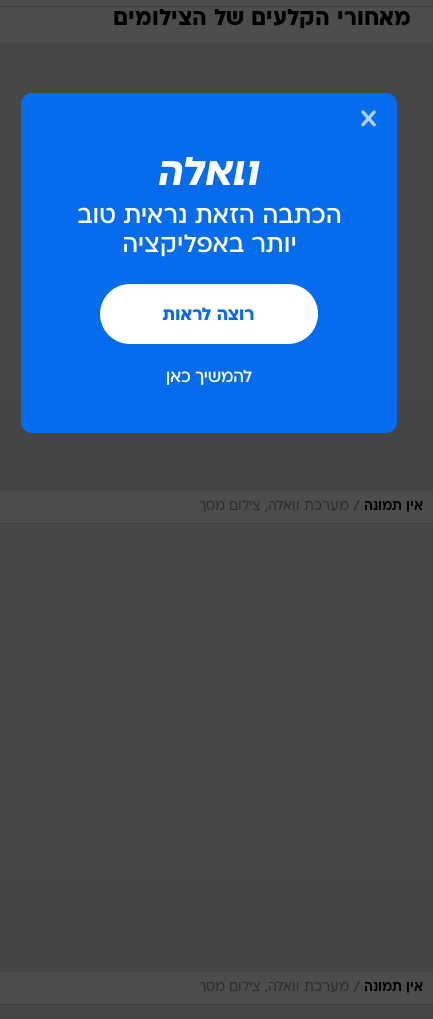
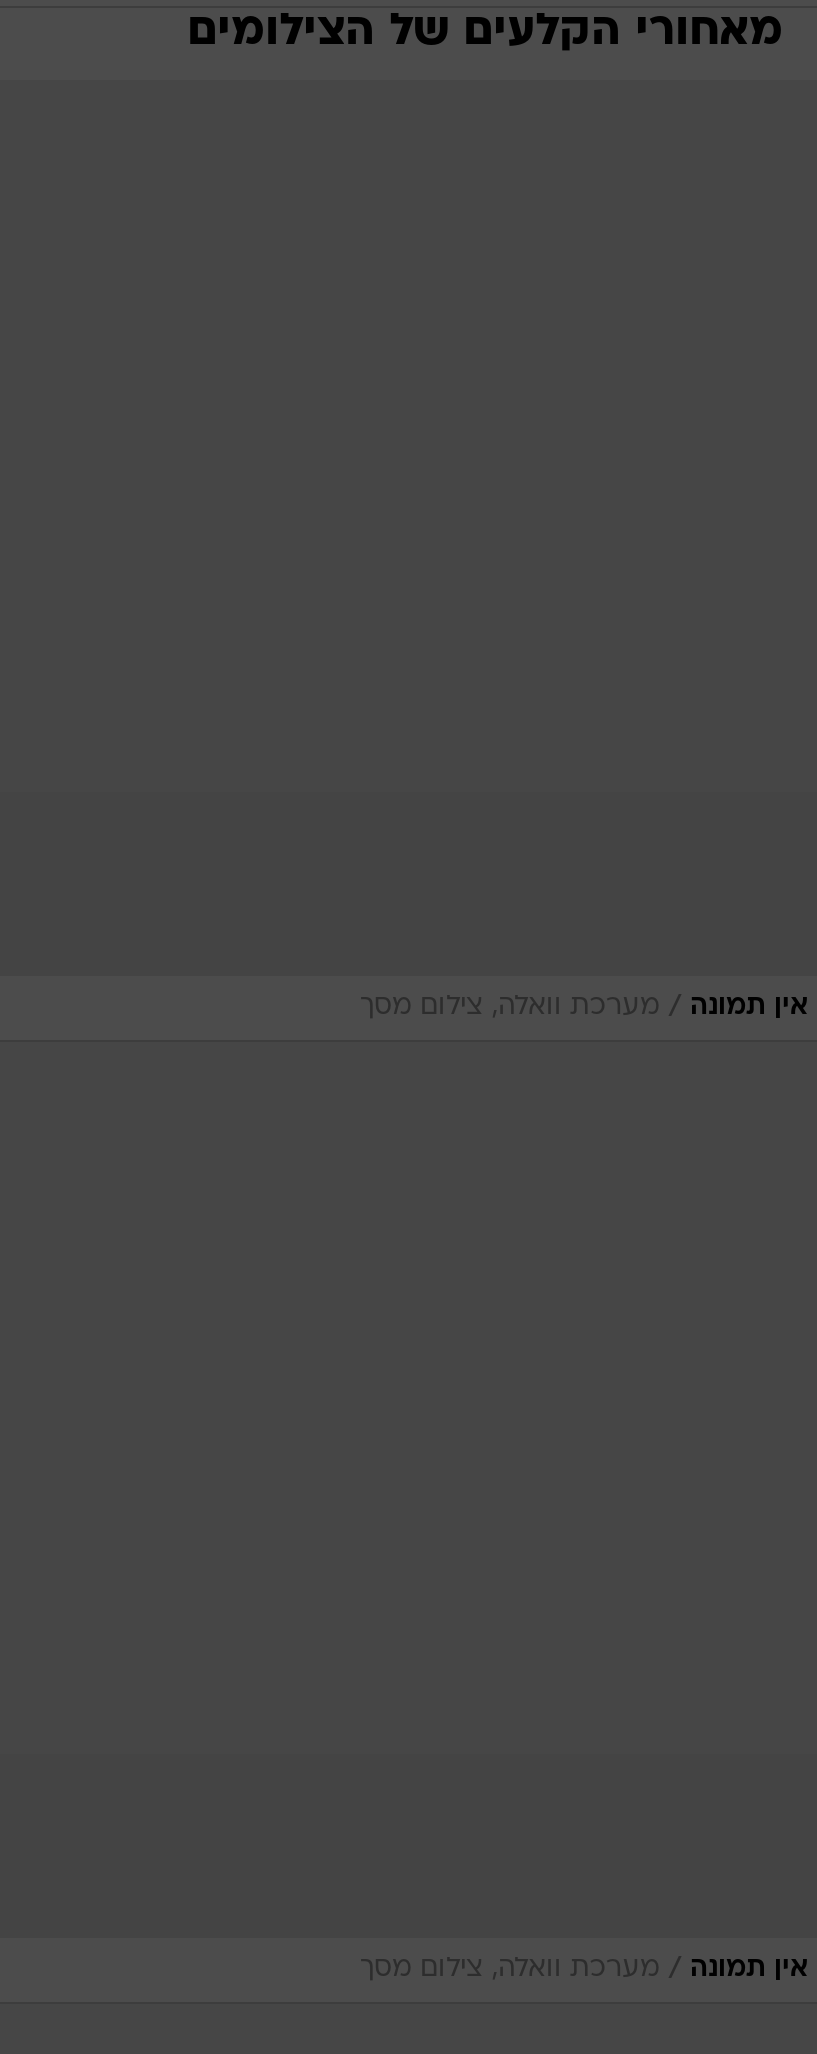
[20,92,398,434] [image] -> none

